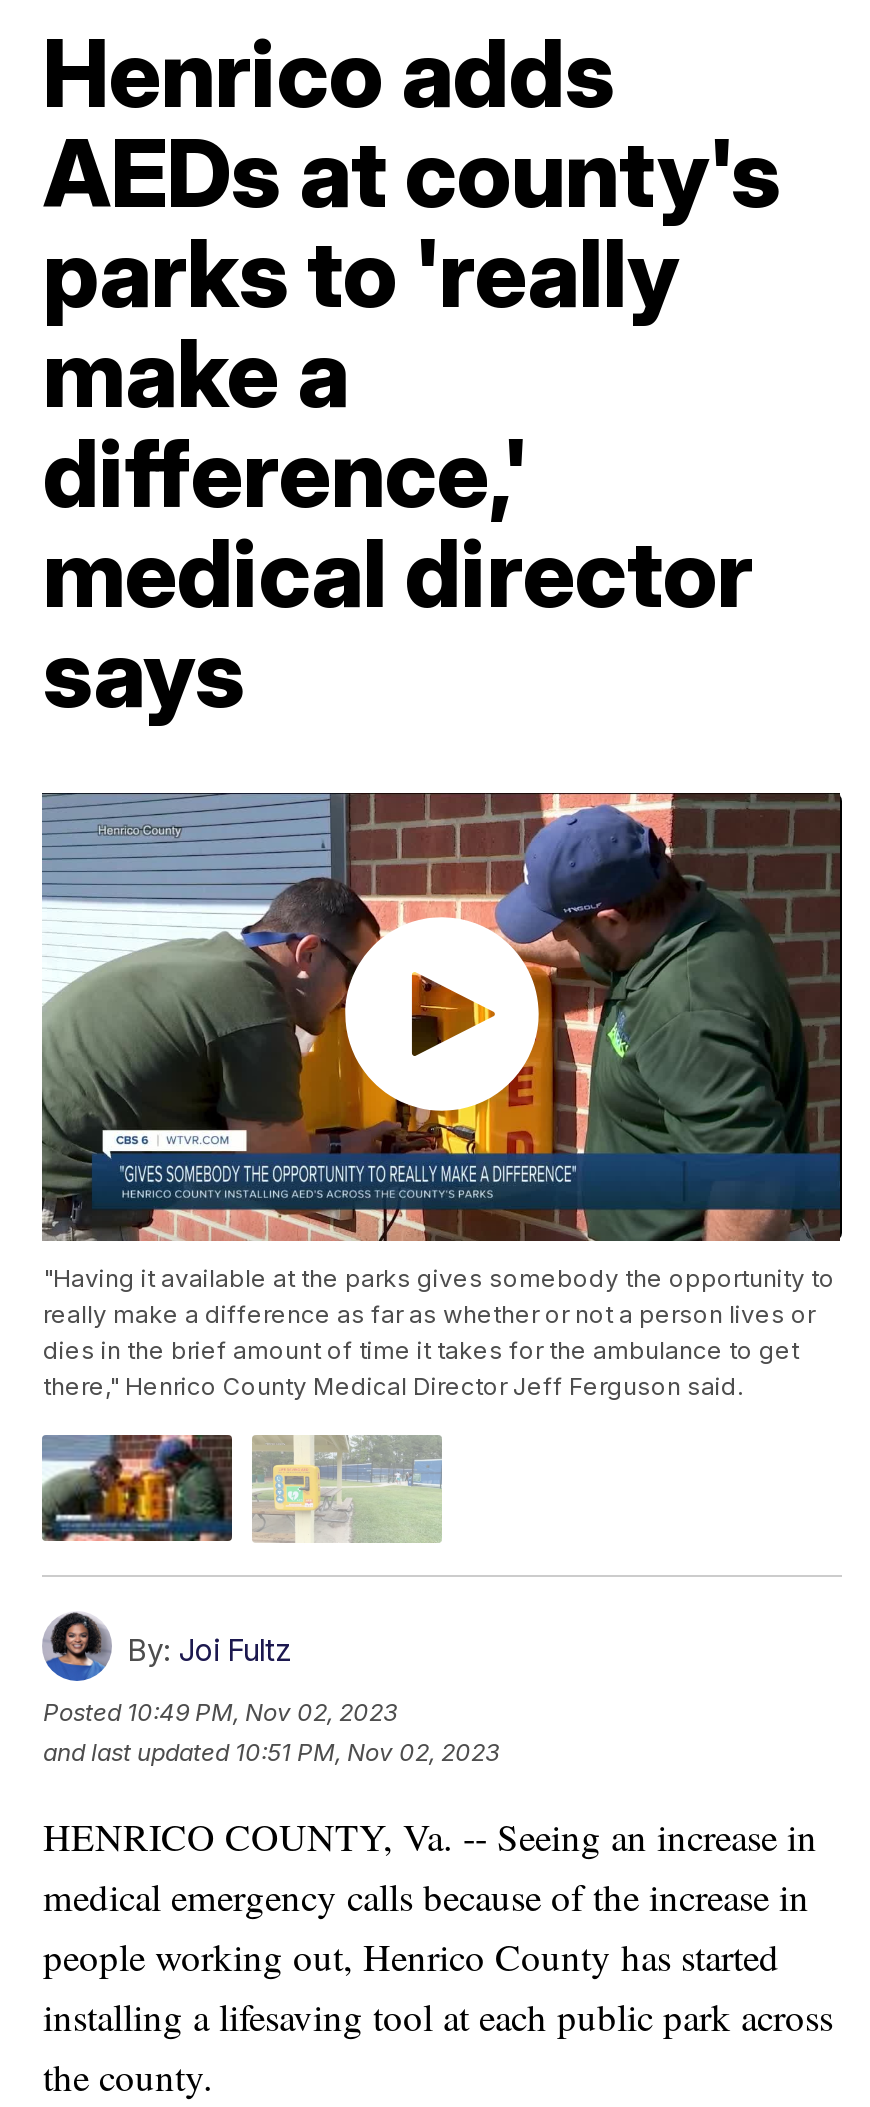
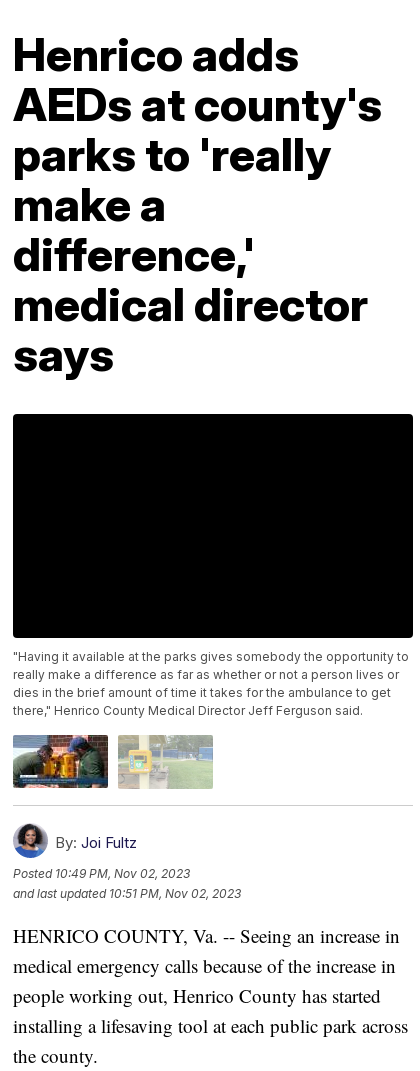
[40,791,840,1243] [image] -> none

